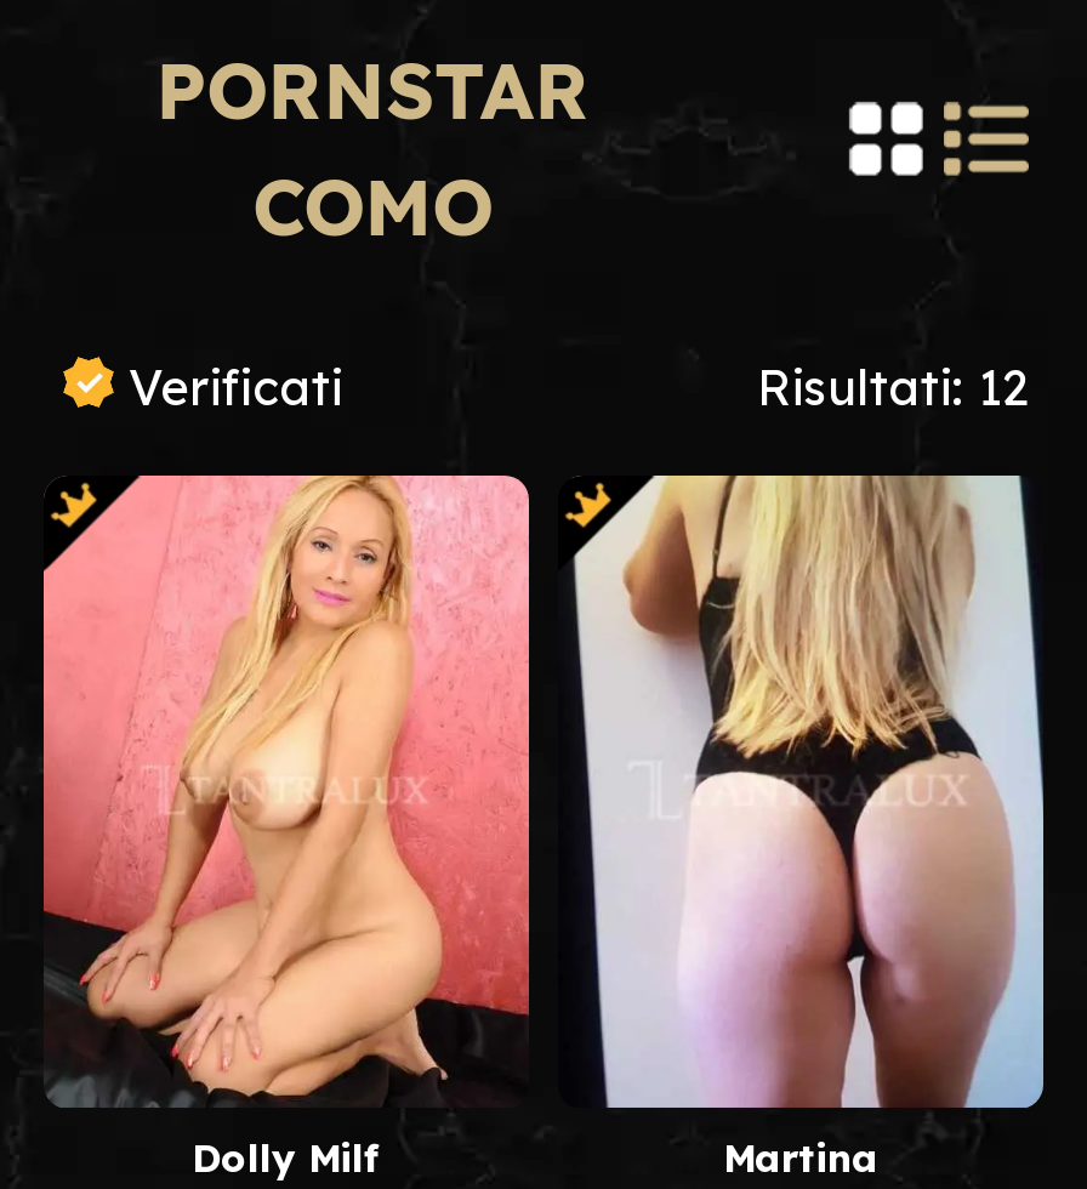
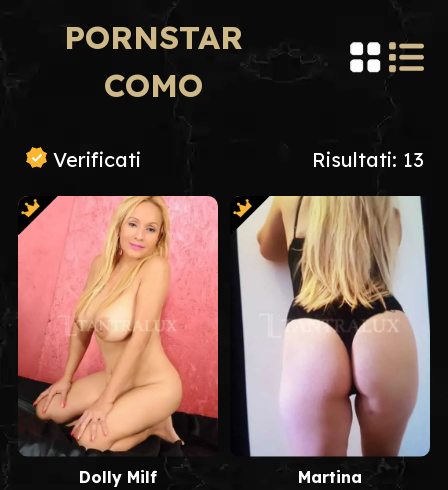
[757,357,1029,417] Risultati: 12 -> [312,147,424,172] Risultati: 13

